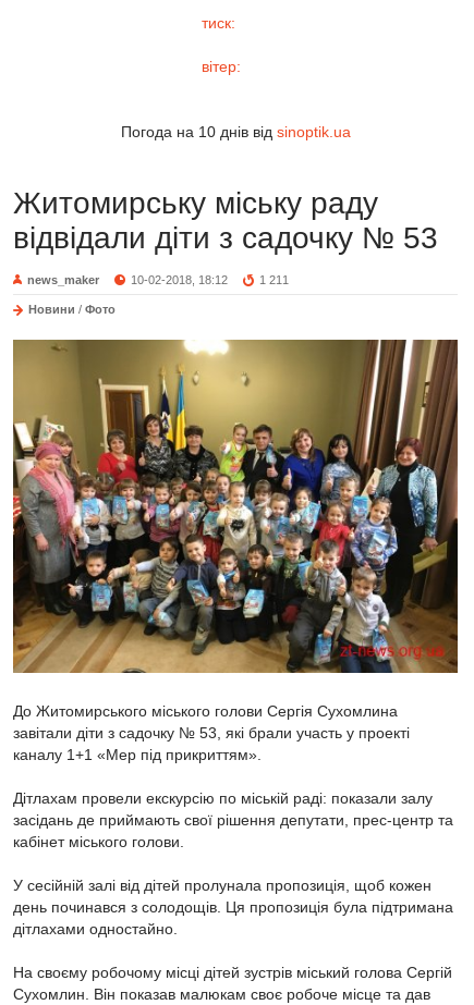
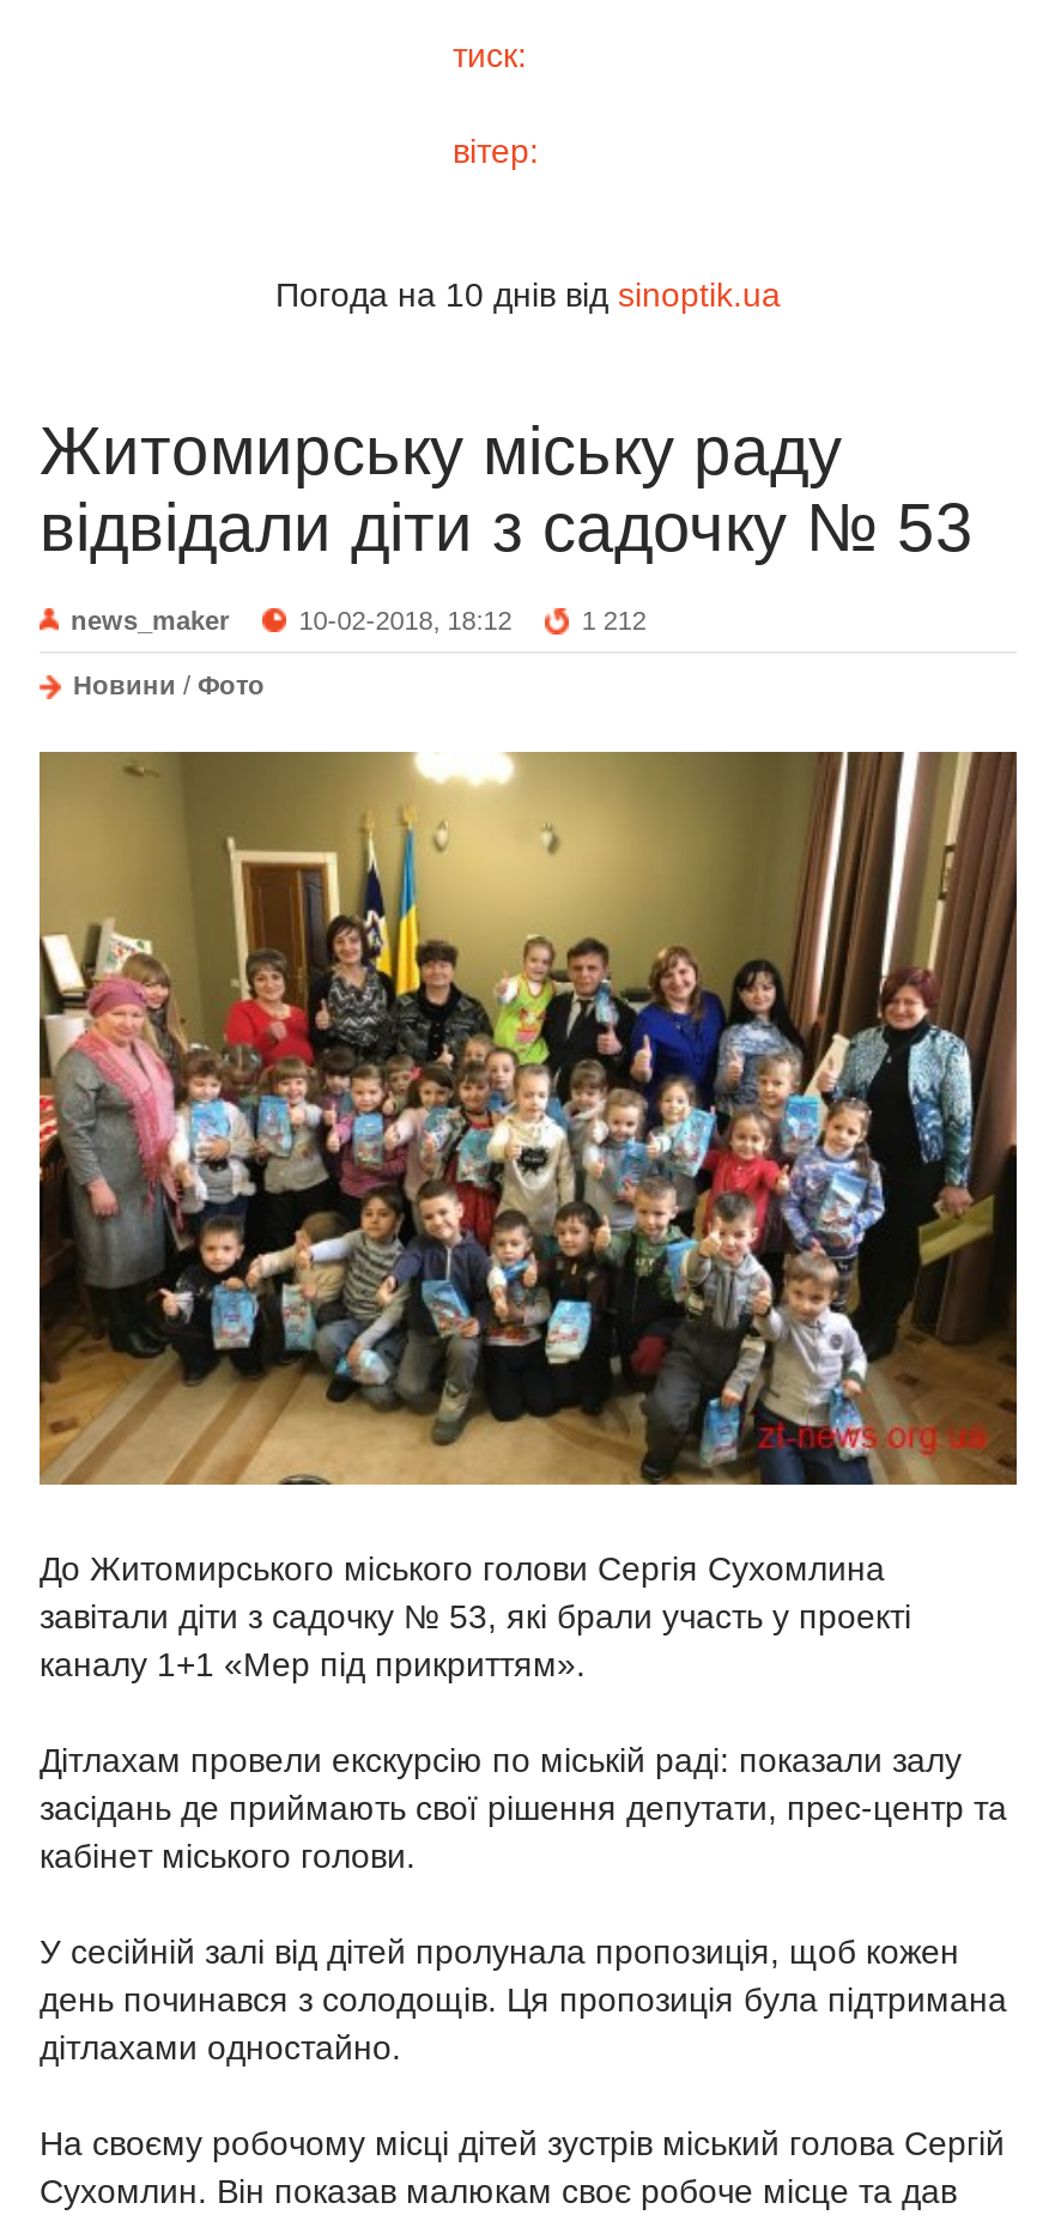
[260,273,289,286] 1 211 -> [582,606,646,635] 1 212

